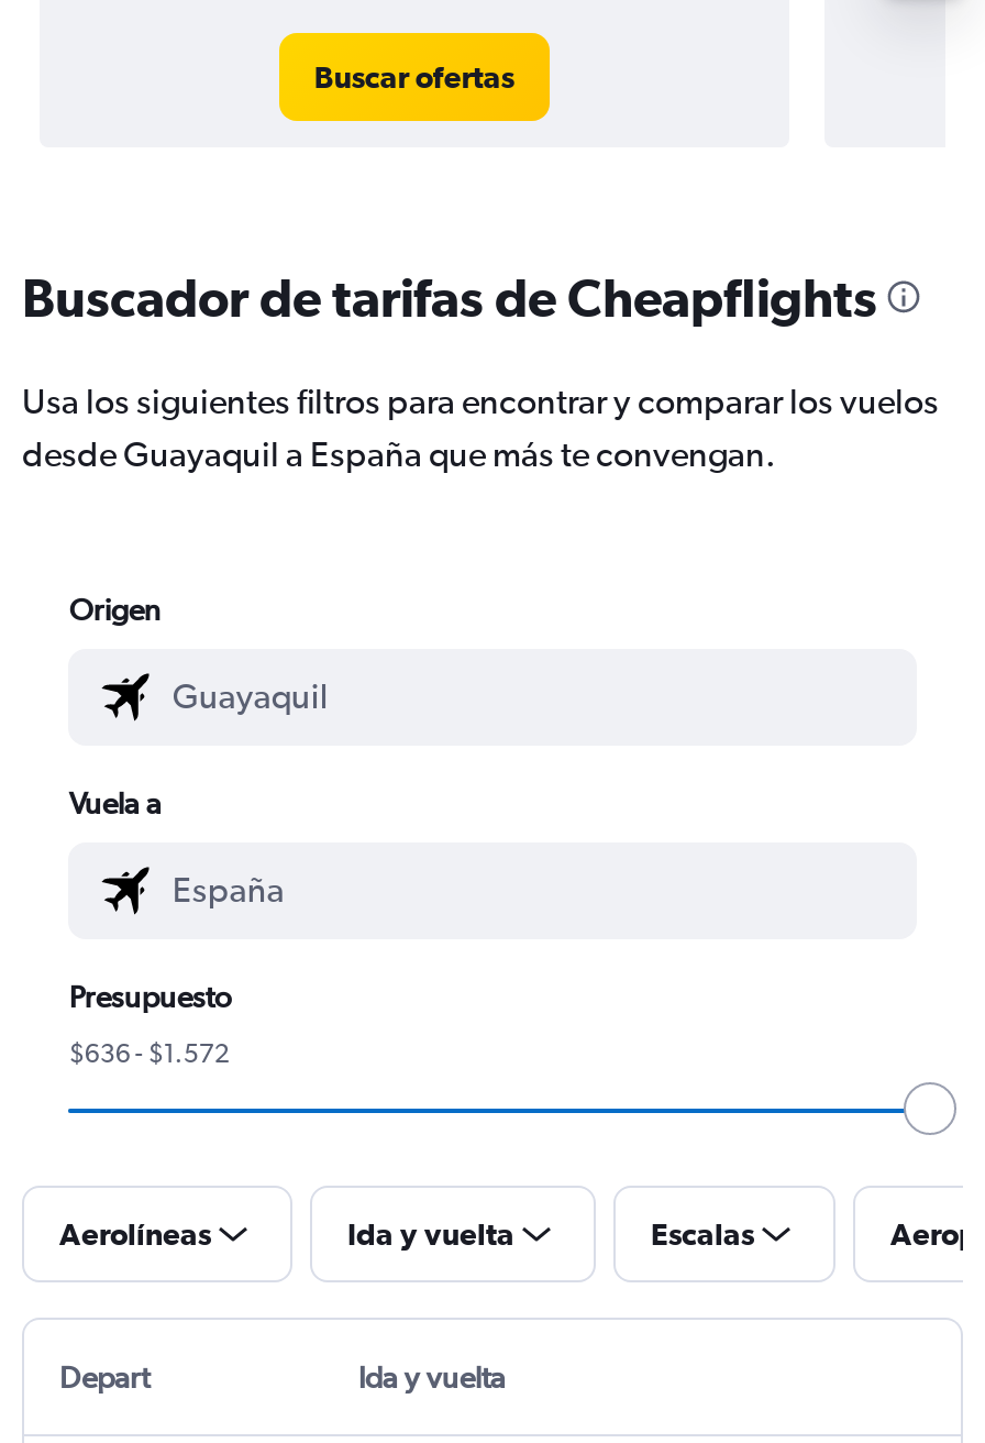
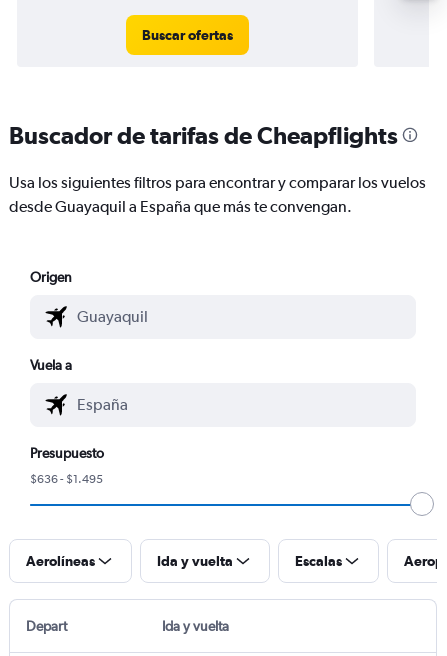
[69,1038,230,1069] $636 - $1.572 -> [30,472,103,486] $636 - $1.495

